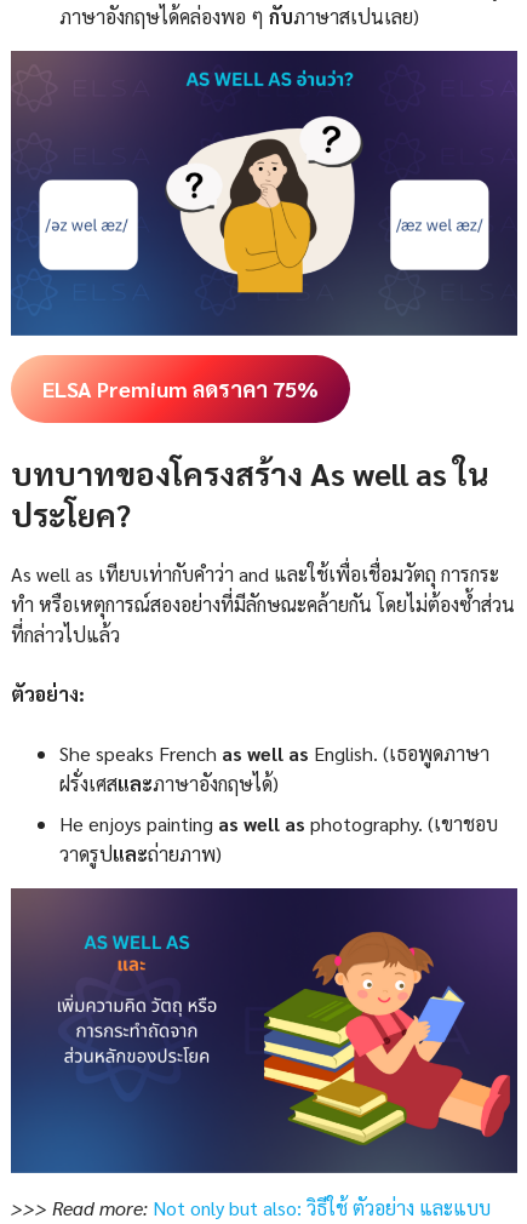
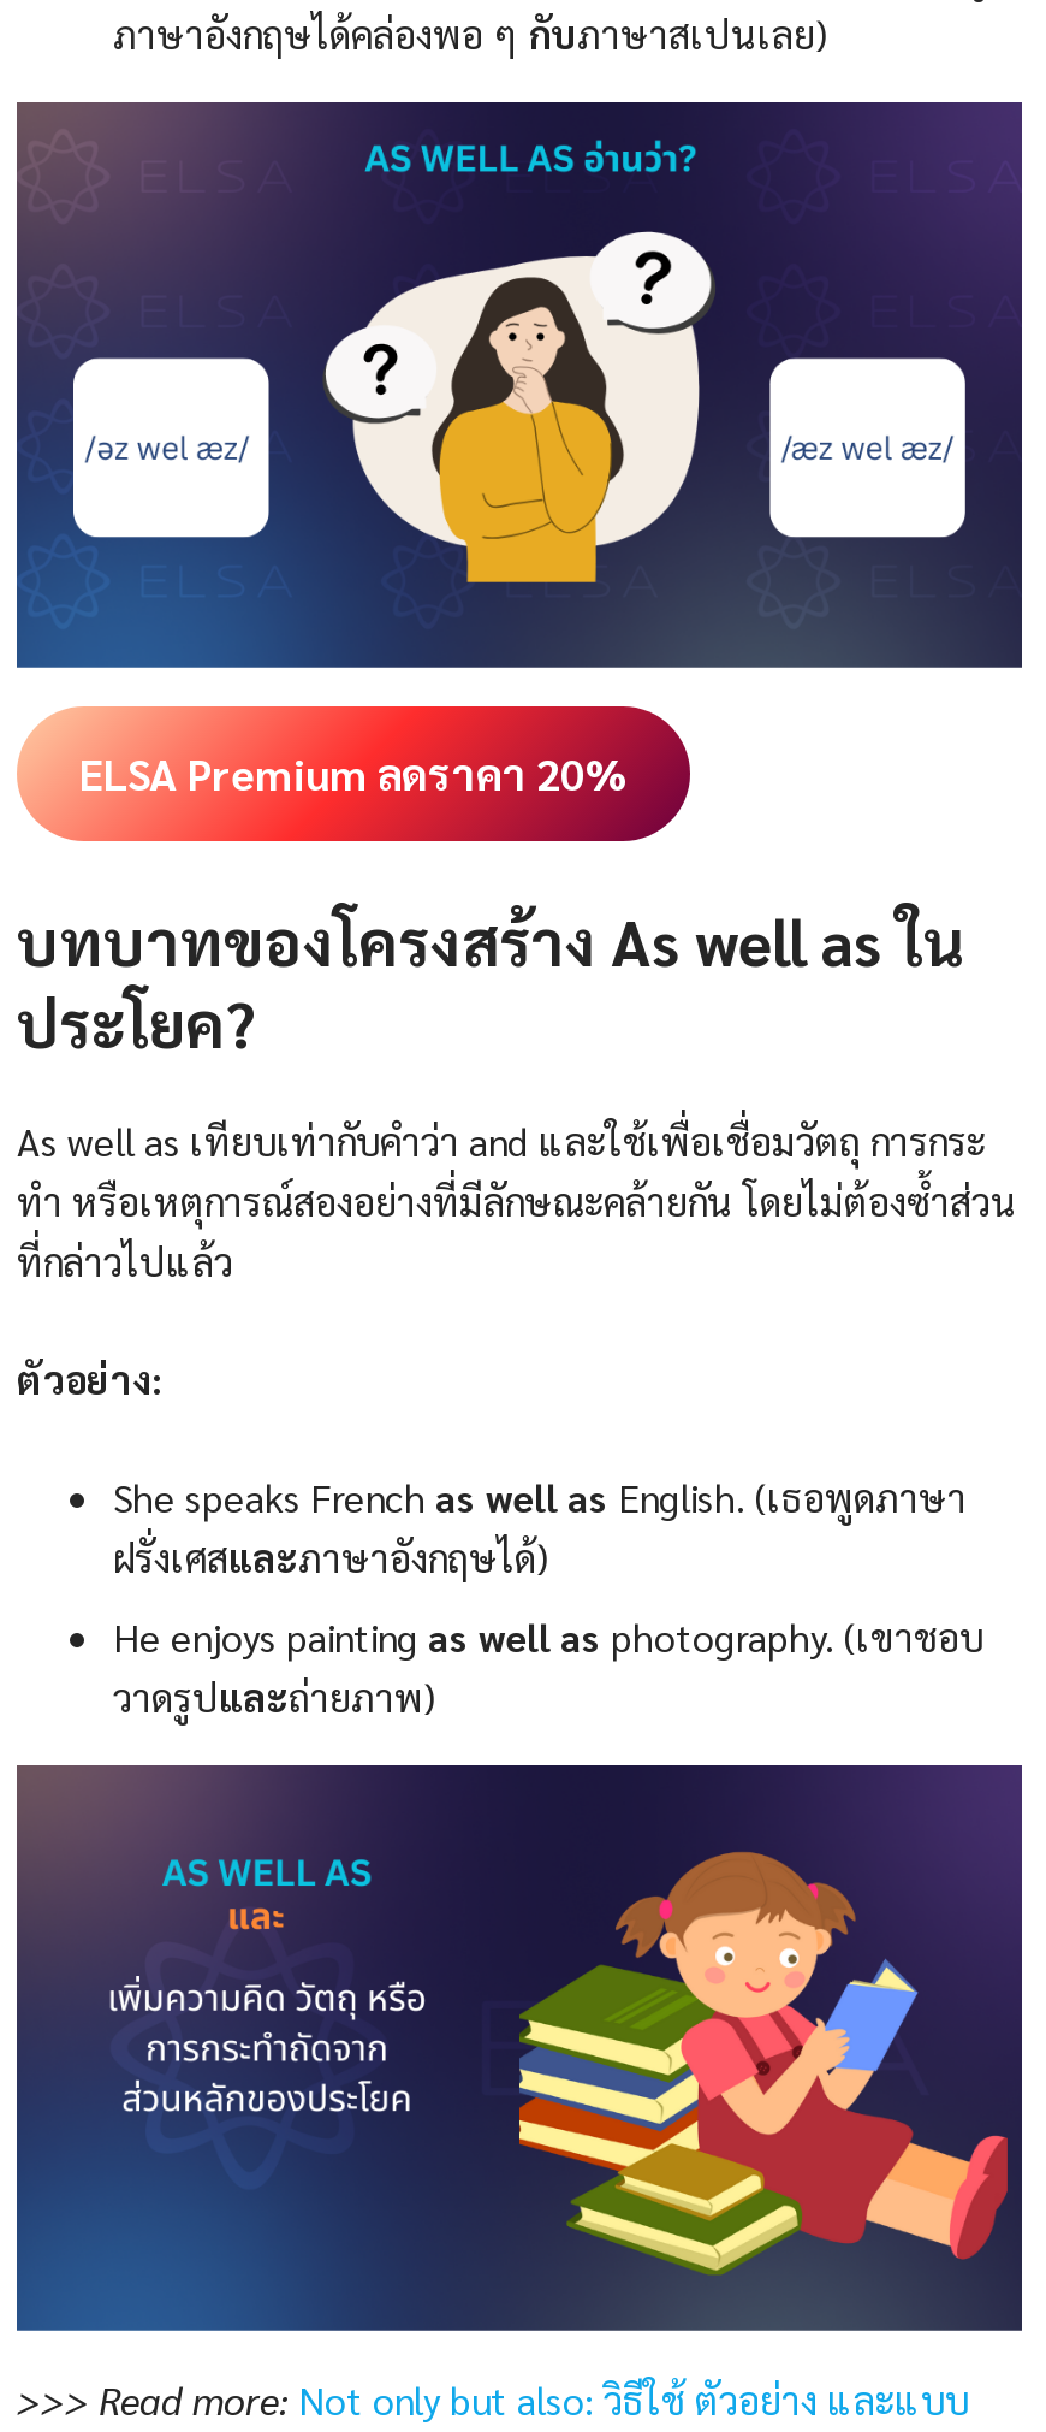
[42,374,319,402] ELSA Premium ลดราคา 75% -> [79,743,628,799] ELSA Premium ลดราคา 20%

